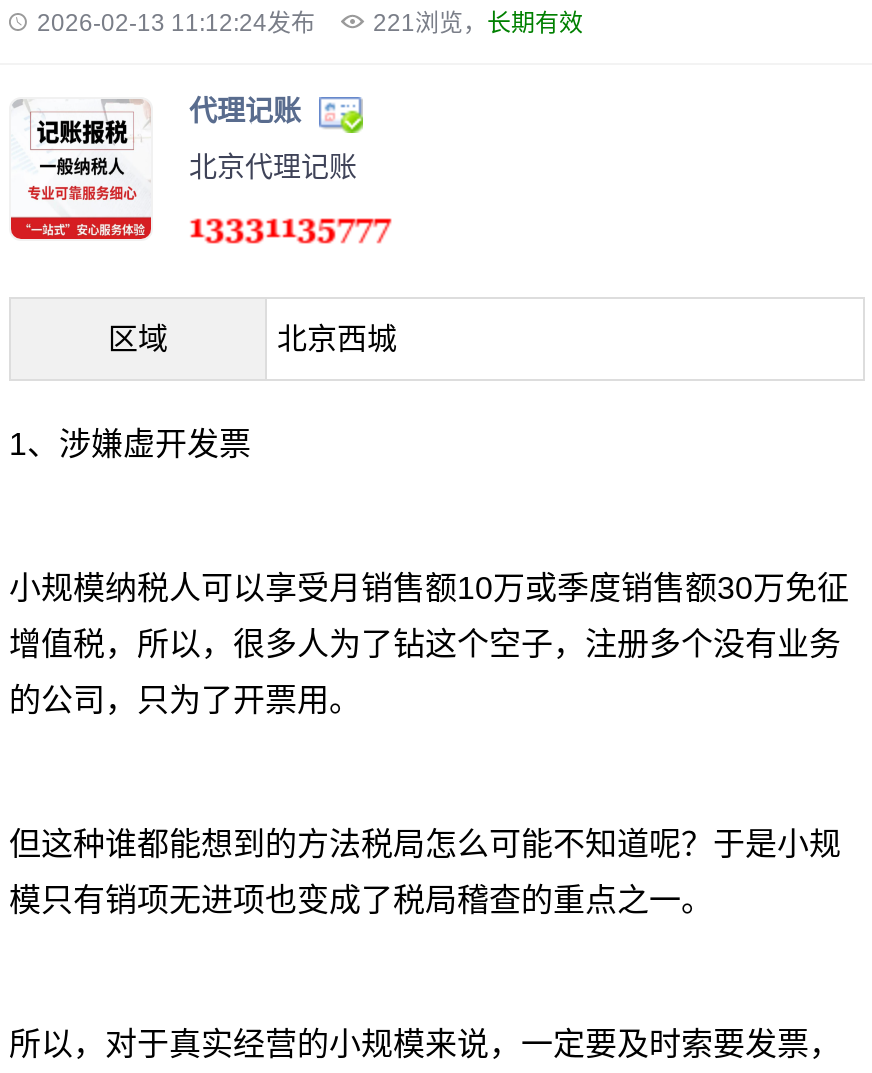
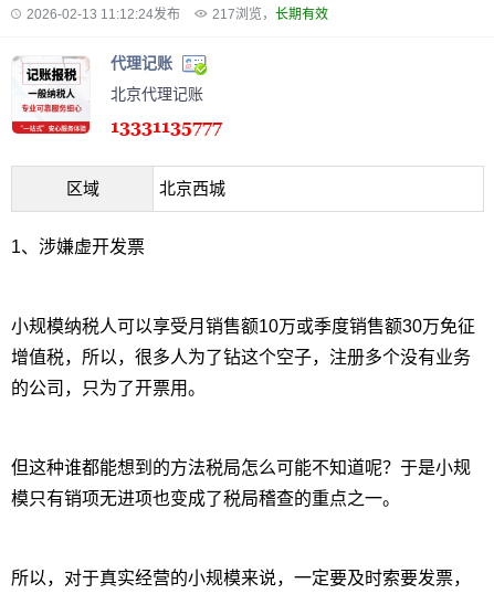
[373,9,583,37] 221浏览，长期有效 -> [212,7,328,22] 217浏览，长期有效

